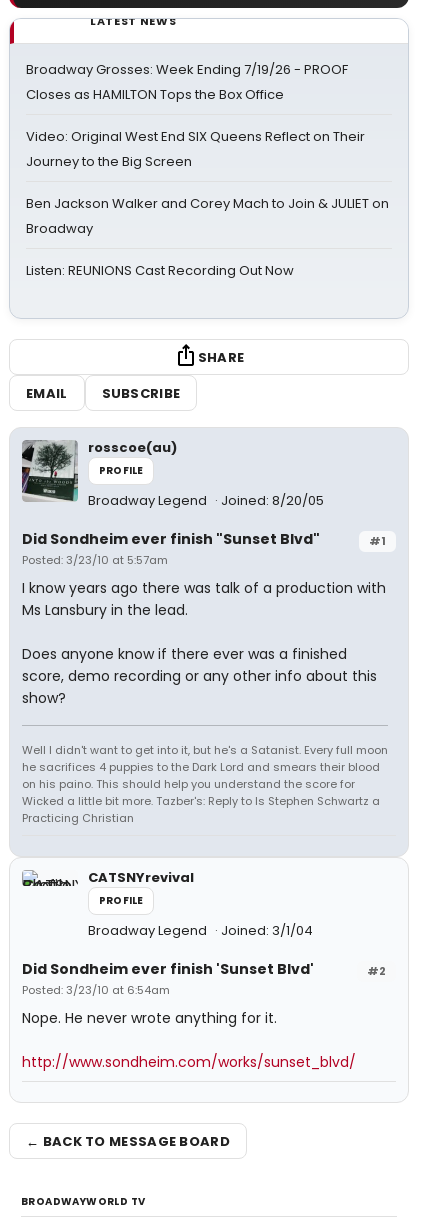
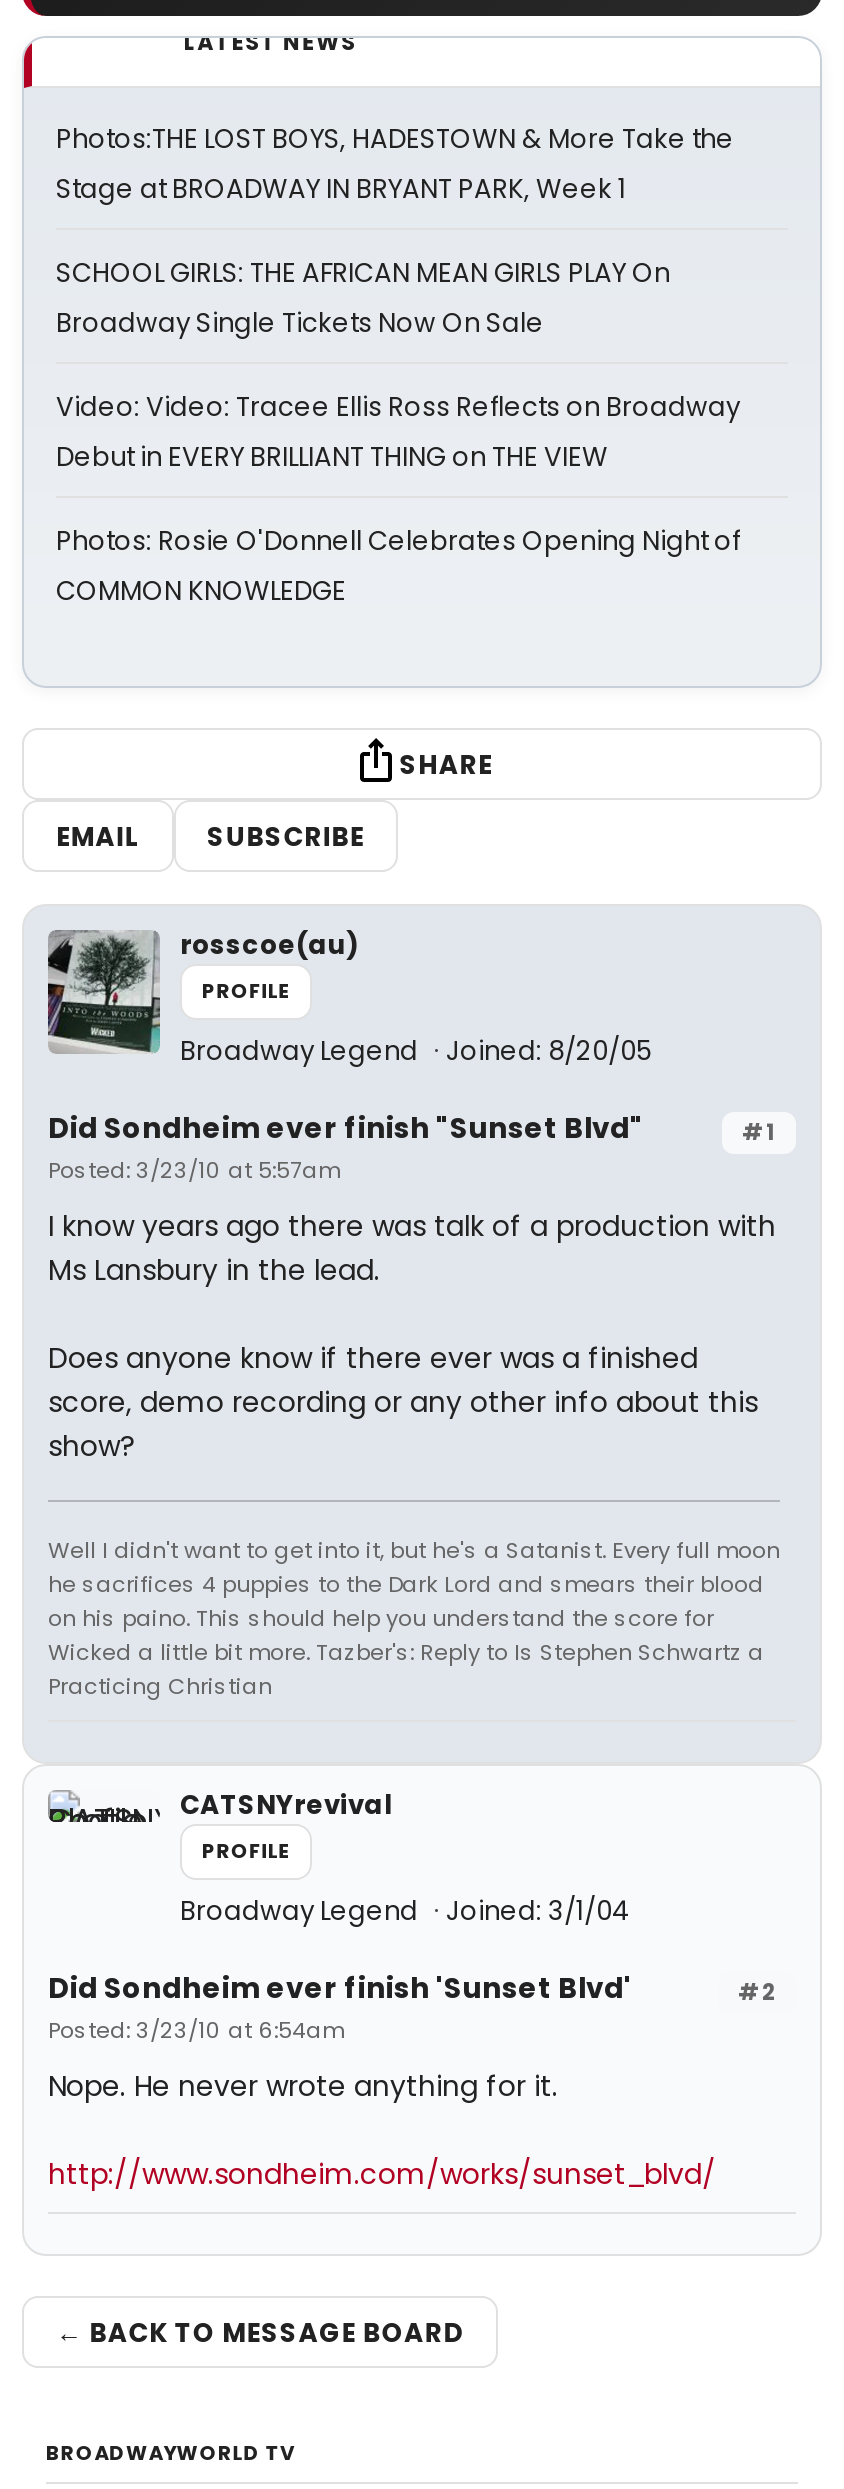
[26,60,348,104] Broadway Grosses: Week Ending 7/19/26 - PROOF | Closes as HAMILTON Tops the Box Office -> [56,120,734,208] Photos:THE LOST BOYS, HADESTOWN & More Take the | Stage at BROADWAY IN BRYANT PARK, Week 1
[26,127,365,171] Video: Original West End SIX Queens Reflect on Their | Journey to the Big Screen -> [56,254,670,342] SCHOOL GIRLS: THE AFRICAN MEAN GIRLS PLAY On | Broadway Single Tickets Now On Sale
[26,194,389,238] Ben Jackson Walker and Corey Mach to Join & JULIET on | Broadway -> [56,388,740,476] Video: Video: Tracee Ellis Ross Reflects on Broadway | Debut in EVERY BRILLIANT THING on THE VIEW
[26,261,294,280] Listen: REUNIONS Cast Recording Out Now -> [56,522,740,610] Photos: Rosie O'Donnell Celebrates Opening Night of | COMMON KNOWLEDGE

